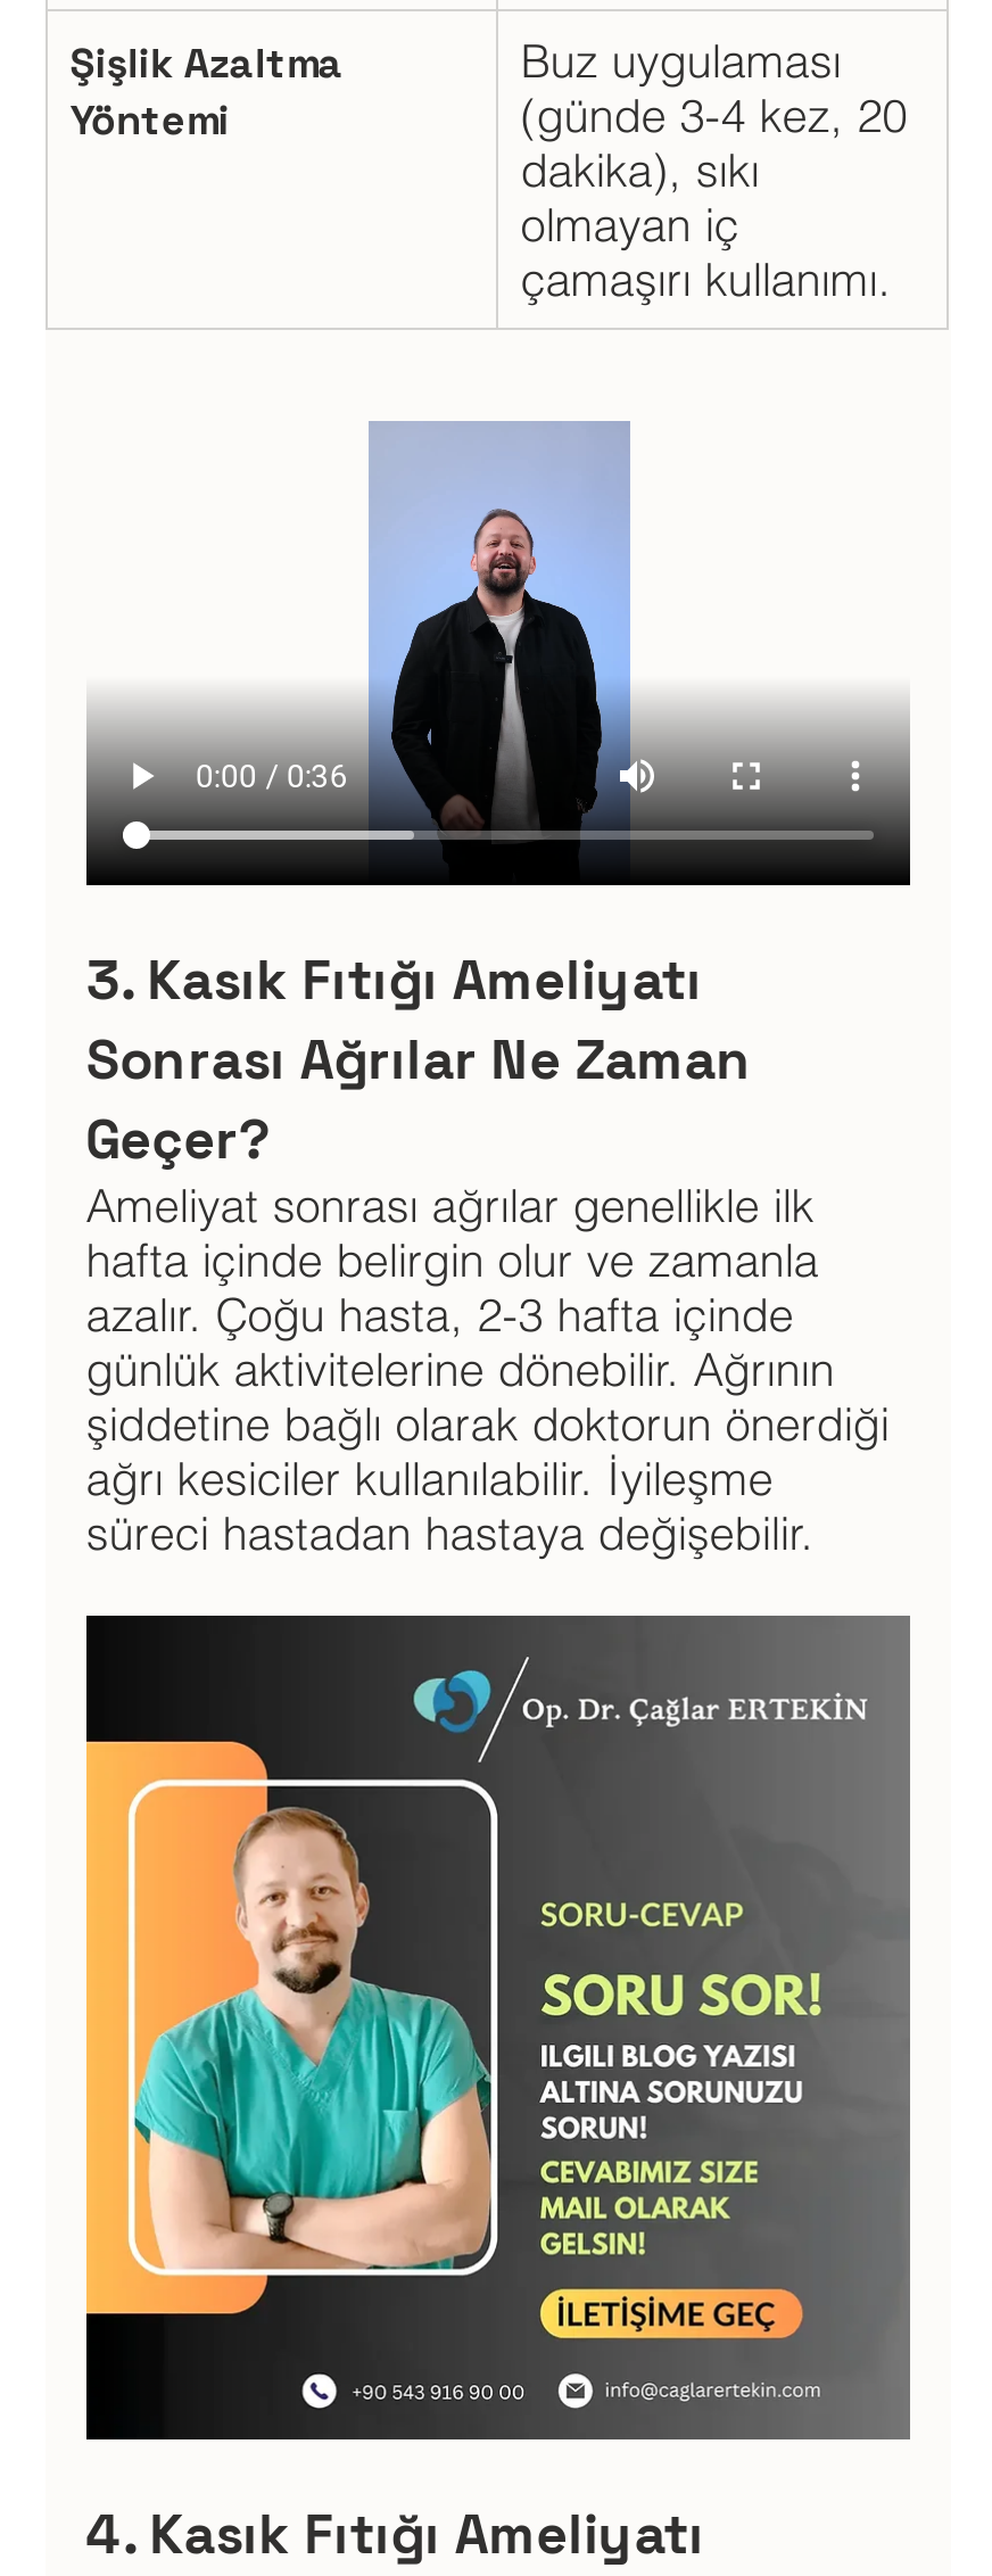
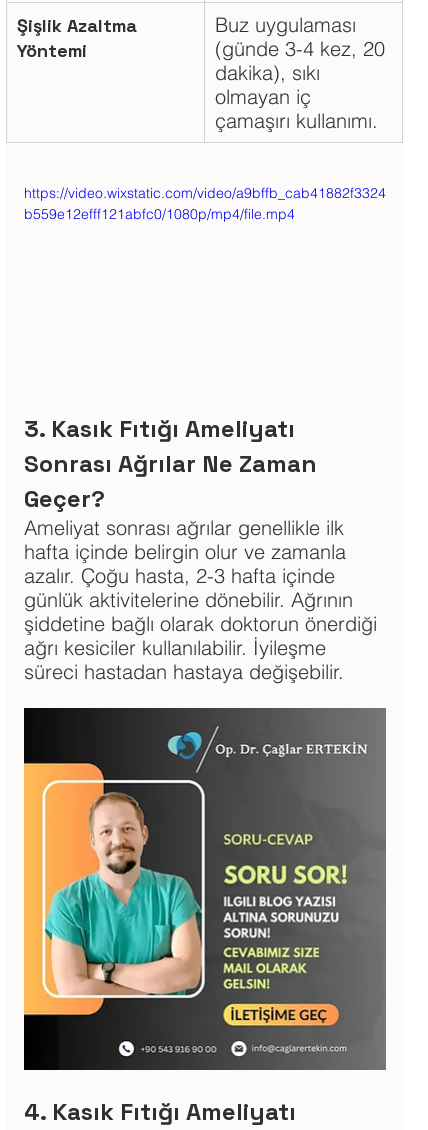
none -> [24,184,386,223] https://video.wixstatic.com/video/a9bffb_cab41882f3324 | b559e12efff121abfc0/1080p/mp4/file.mp4
[84,528,912,887] [image] -> none

